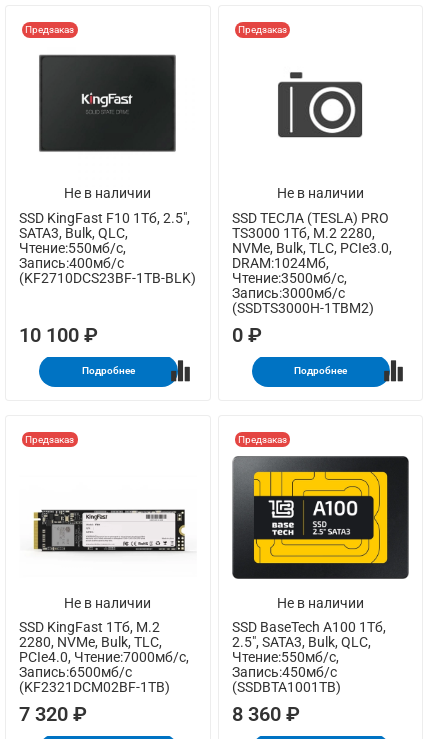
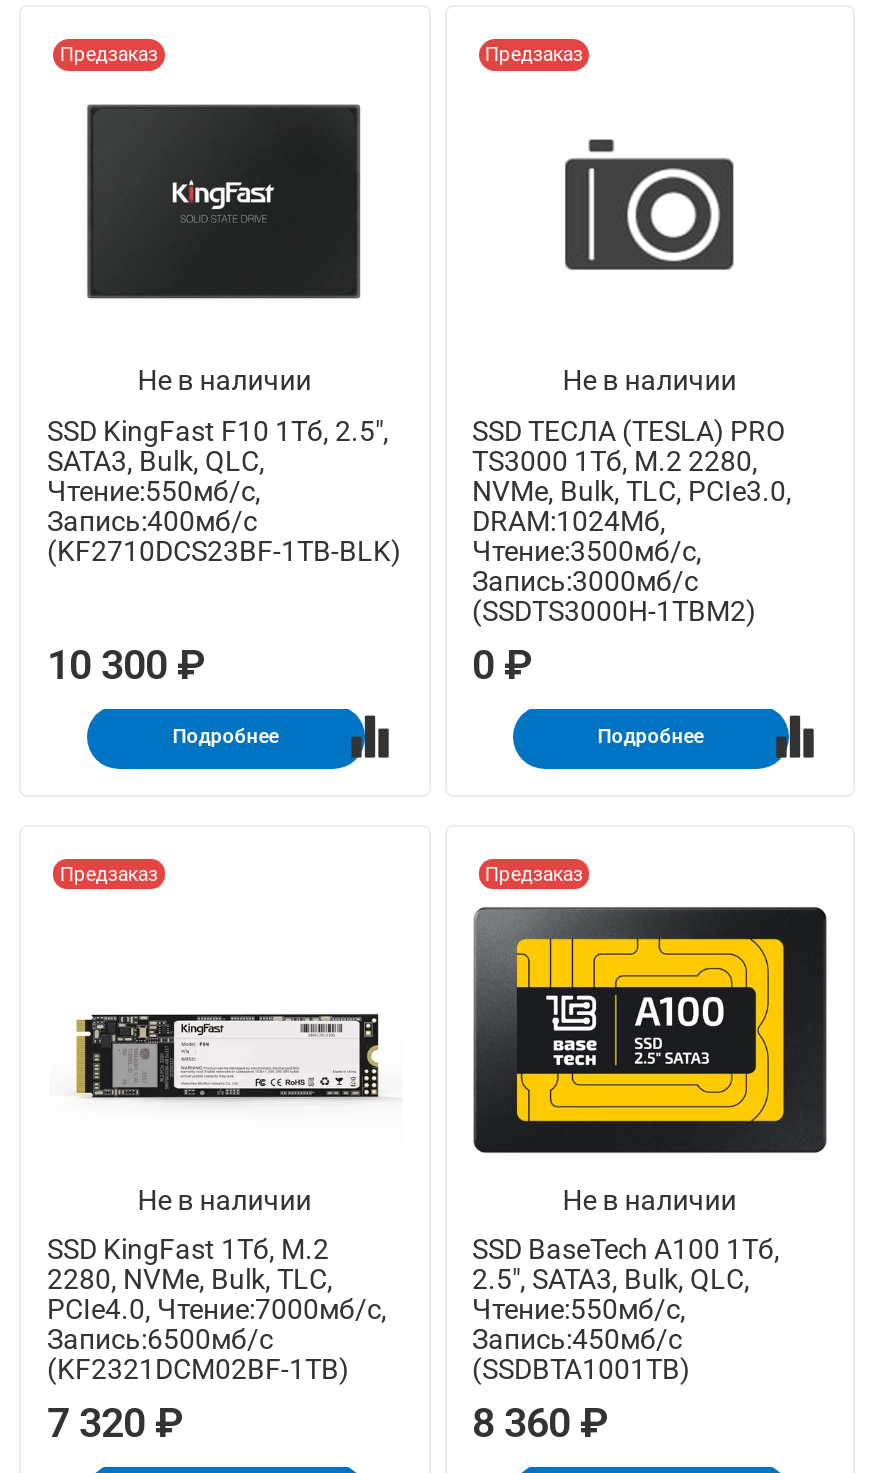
[19,323,98,347] 10 100 ₽ -> [47,640,205,688] 10 300 ₽

